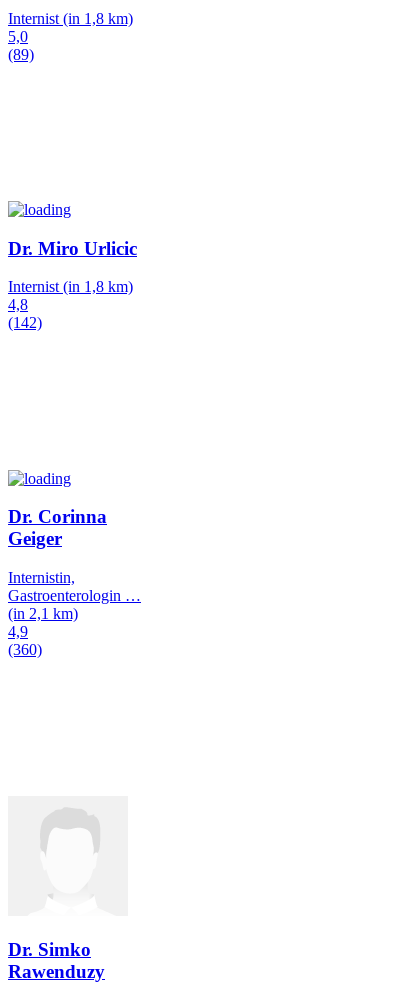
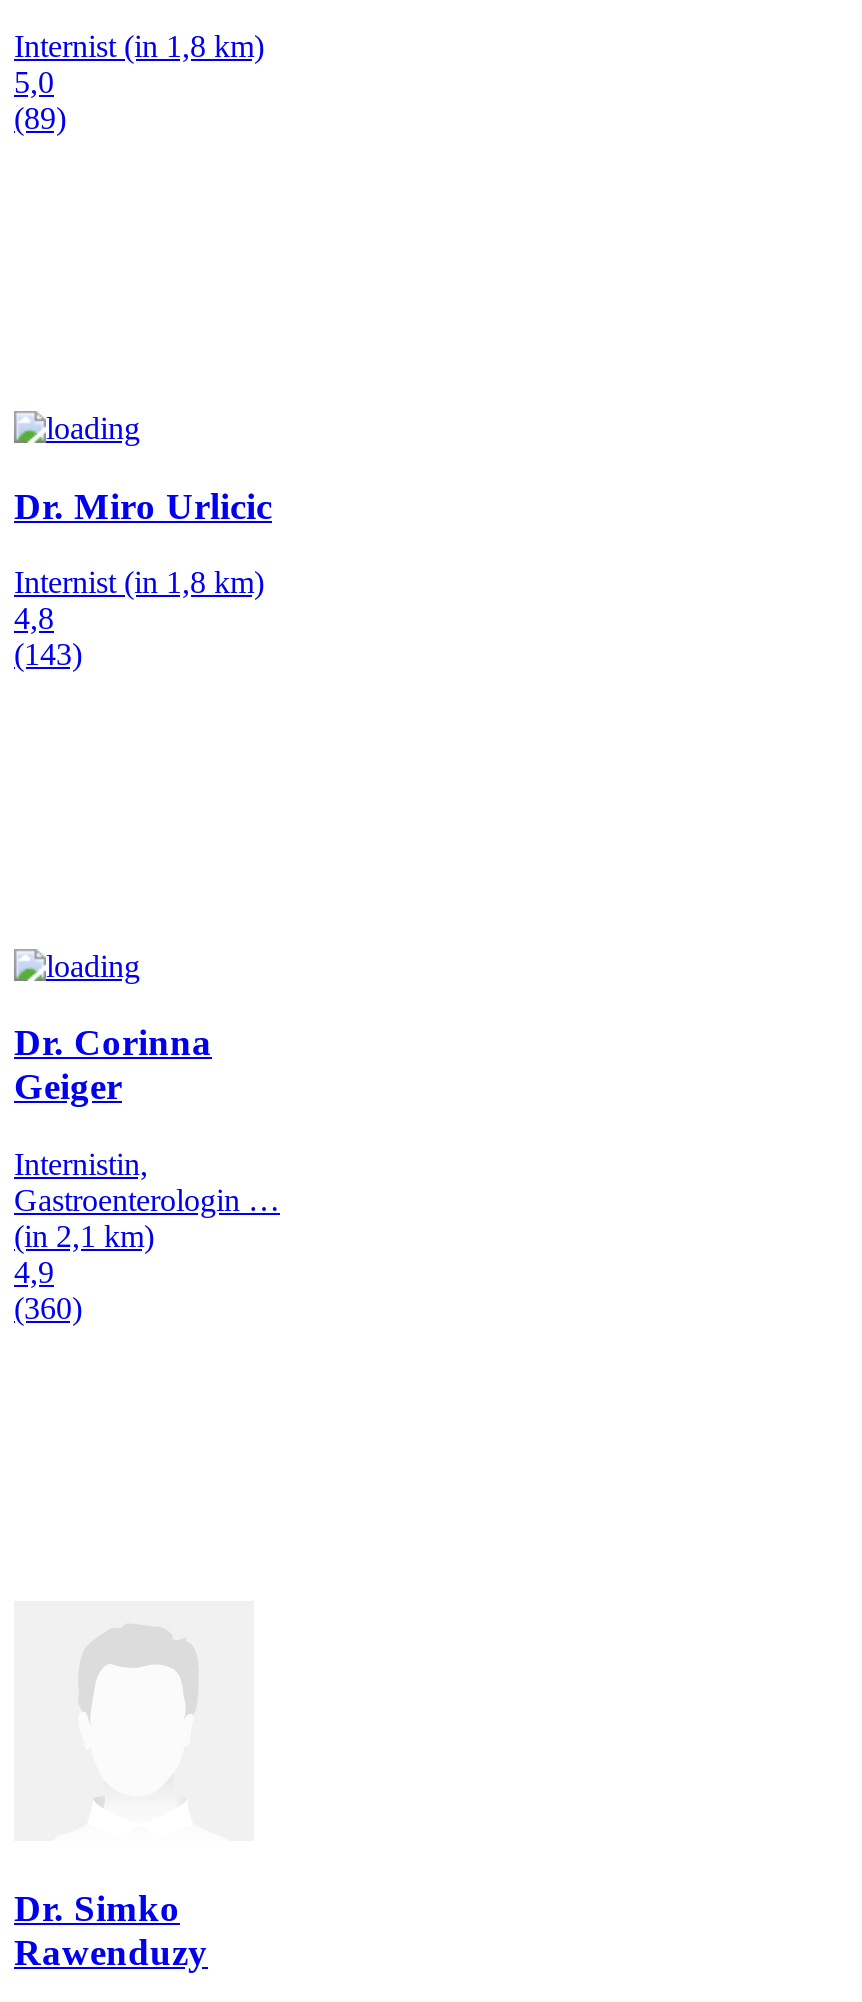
[8,314,42,331] (142) -> [14,638,82,672] (143)

